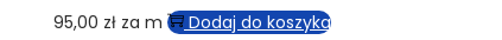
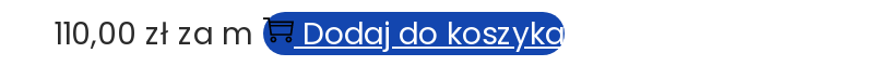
[53,11,331,34] 95,00 zł za m Dodaj do koszyka -> [54,12,565,55] 110,00 zł za m Dodaj do koszyka

